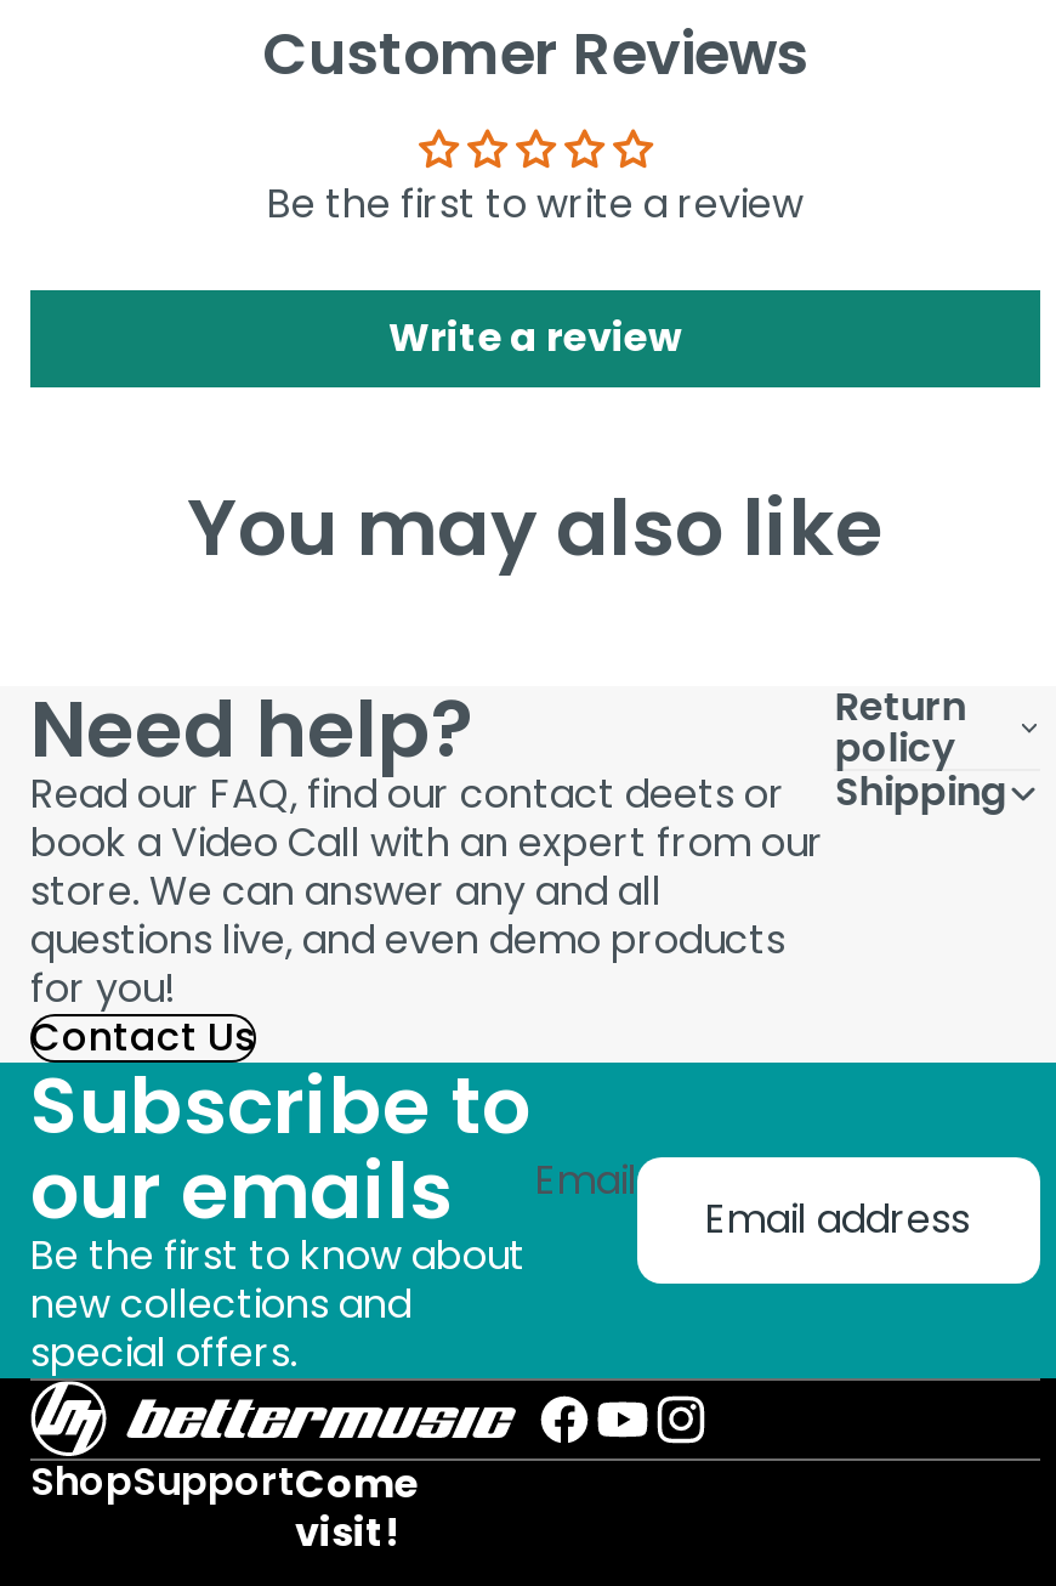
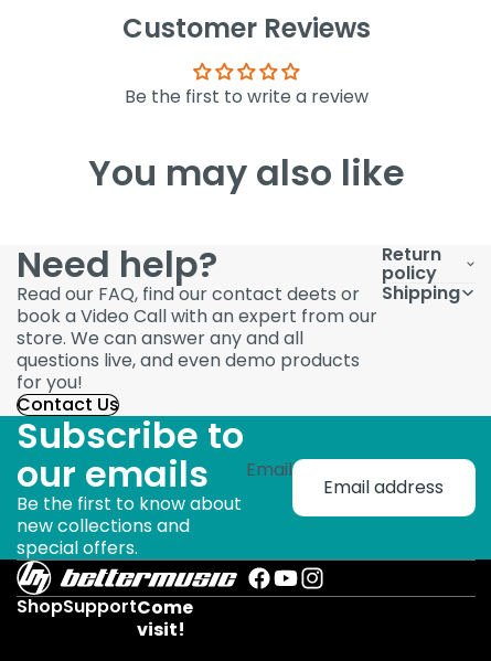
[388,310,682,366] Write a review -> none

